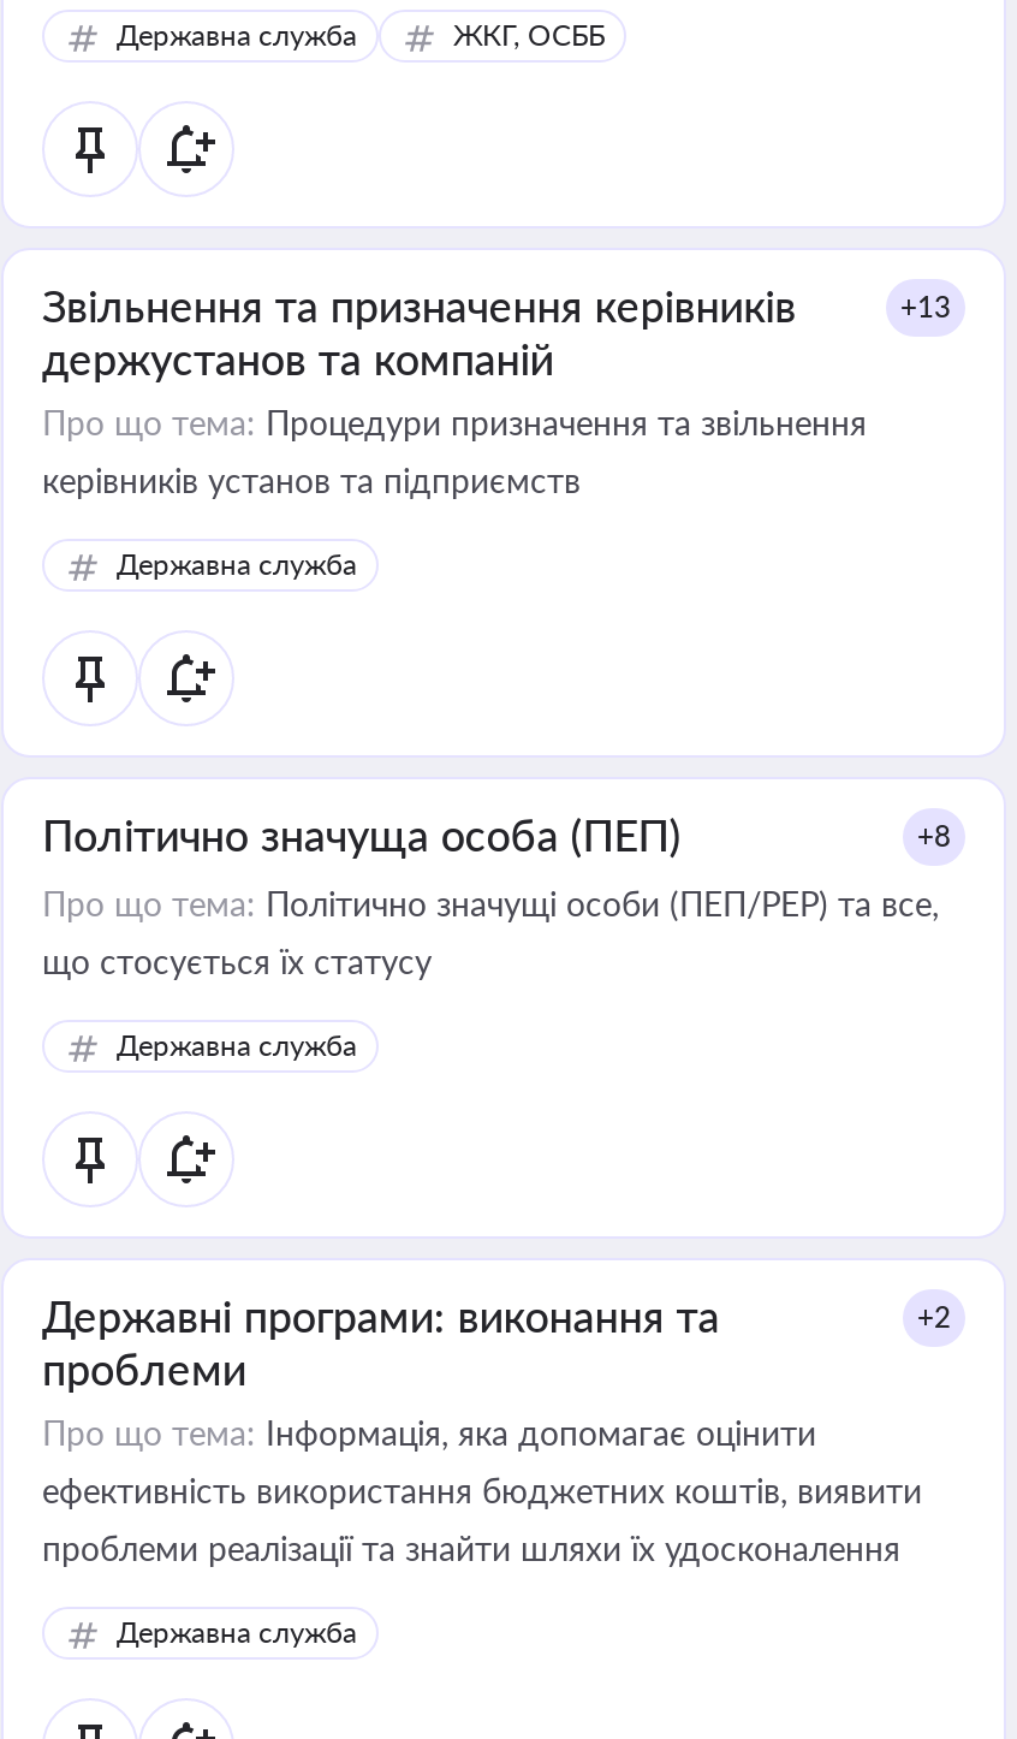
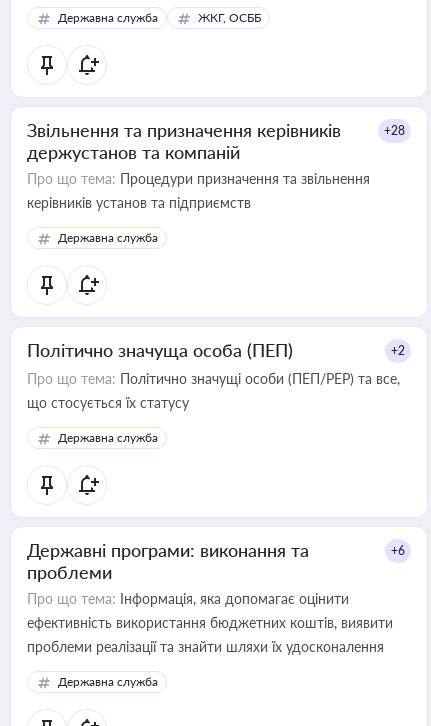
[900,289,951,325] +13 -> [384,123,405,138] +28
[917,818,951,854] +8 -> [391,343,405,358] +2
[917,1299,951,1335] +2 -> [391,543,405,558] +6

